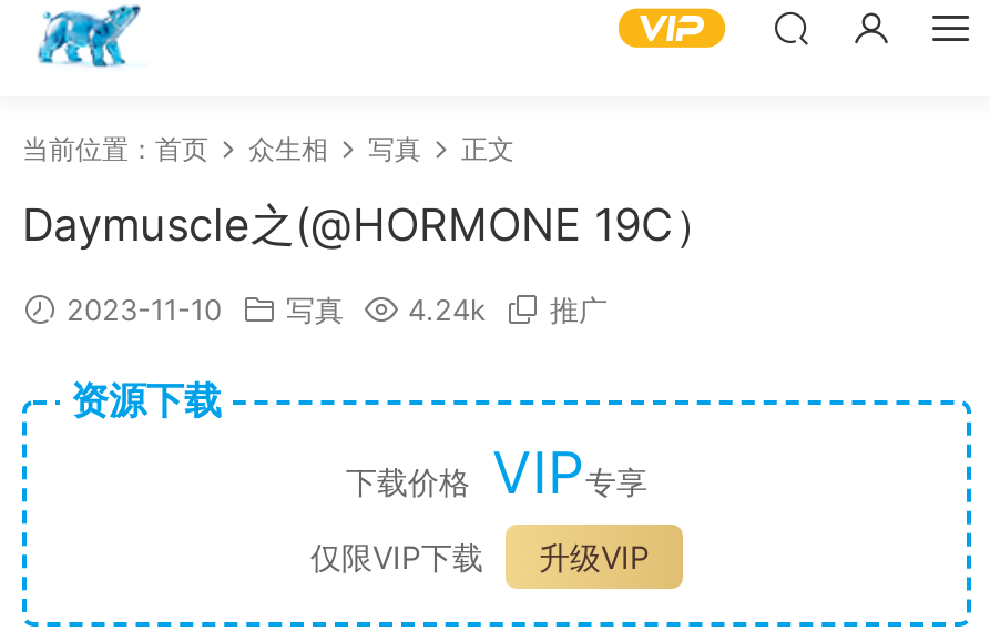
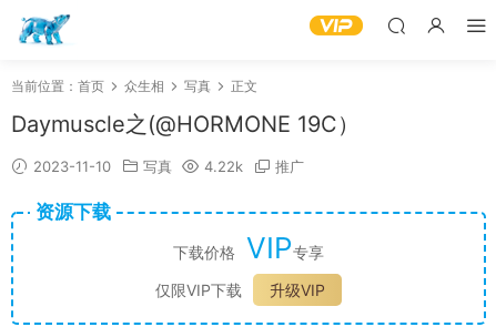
[58,292,608,327] 2023-11-10 写真 4.24k 推广 -> [29,157,304,175] 2023-11-10 写真 4.22k 推广

